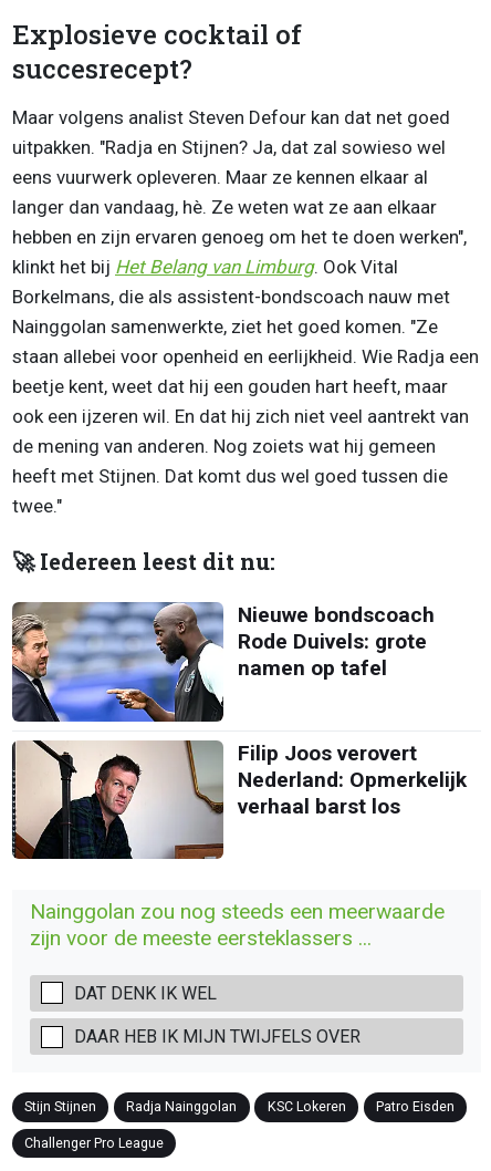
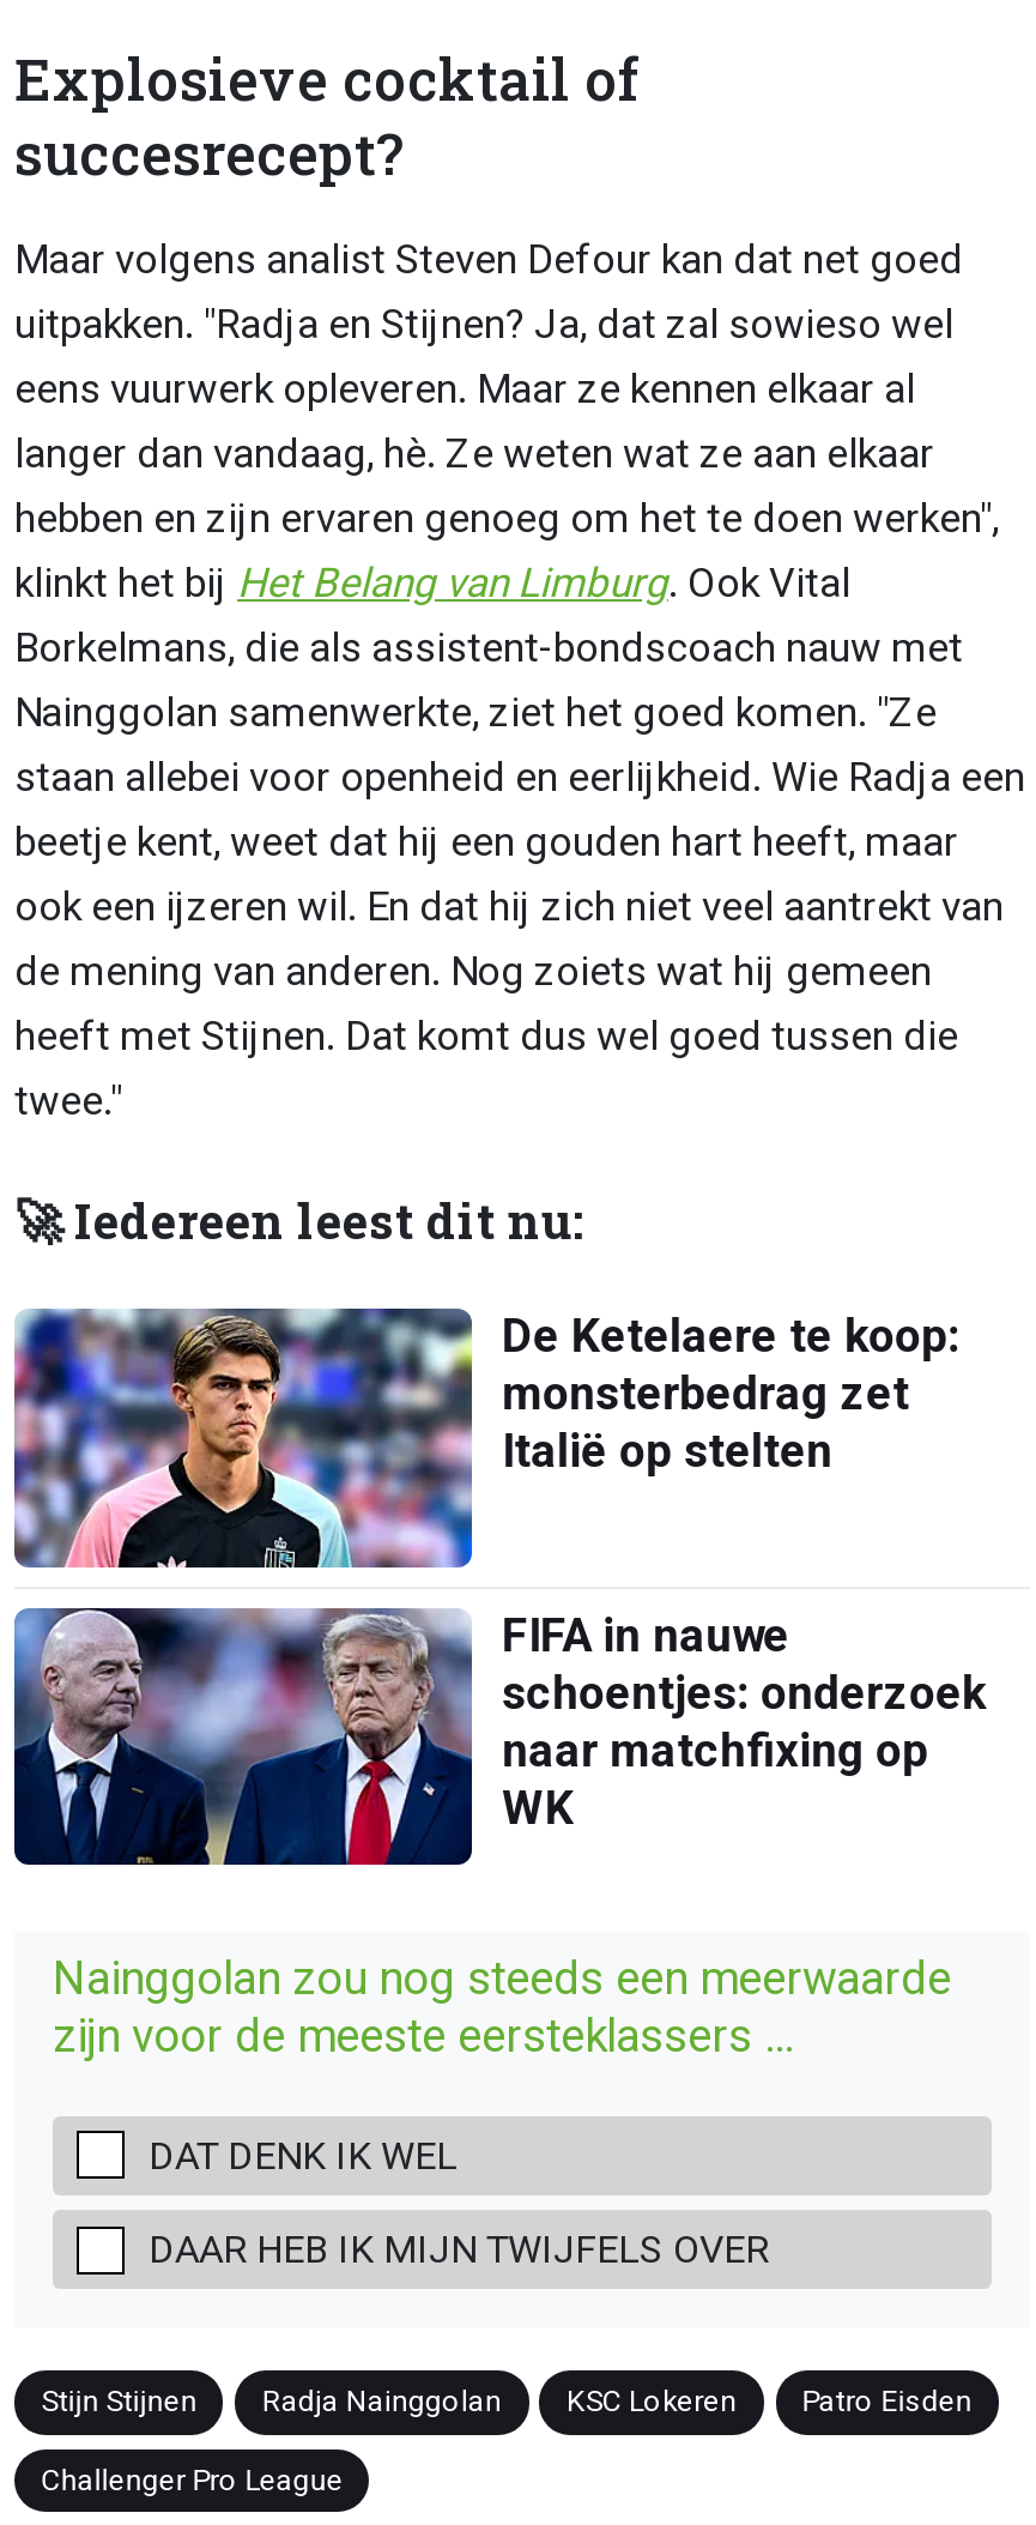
[11,601,434,723] [image] | Nieuwe bondscoach | Rode Duivels: grote | namen op tafel -> [14,1309,960,1570] [image] | De Ketelaere te koop: | monsterbedrag zet | Italië op stelten
[11,739,466,860] [image] | Filip Joos verovert | Nederland: Opmerkelijk | verhaal barst los -> [12,1606,986,1867] [image] | FIFA in nauwe | schoentjes: onderzoek | naar matchfixing op | WK

